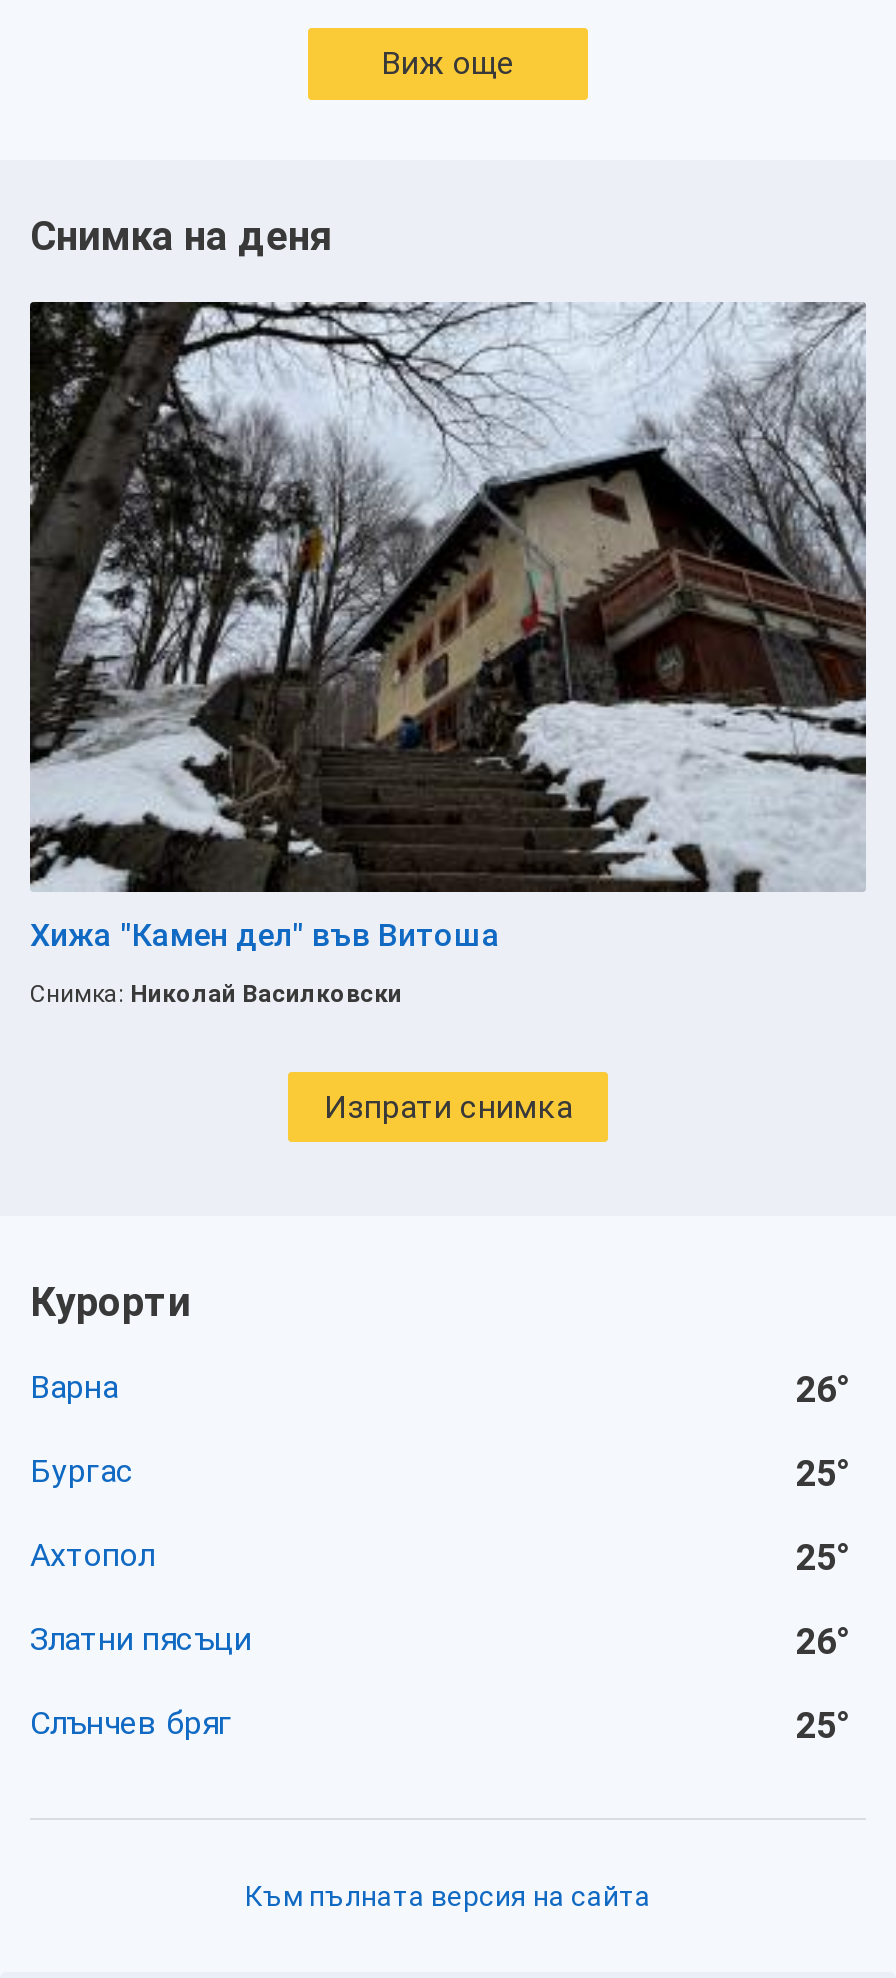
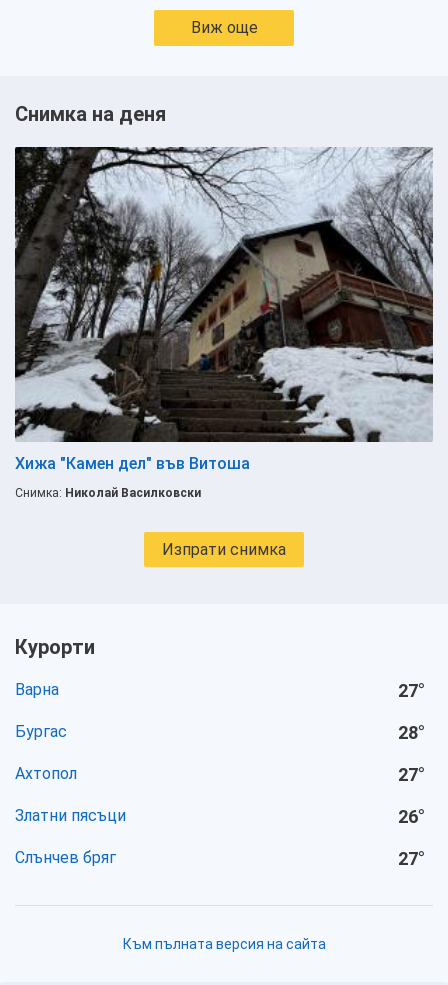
[796,1368,850,1410] 26° -> [398,680,425,701] 27°
[796,1452,850,1494] 25° -> [398,722,425,743] 28°
[796,1536,850,1578] 25° -> [398,764,425,785] 27°
[796,1704,850,1746] 25° -> [398,848,425,869] 27°

